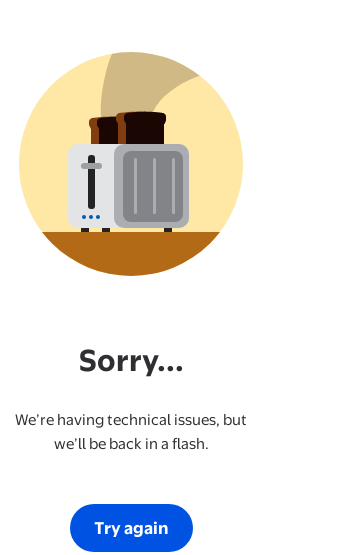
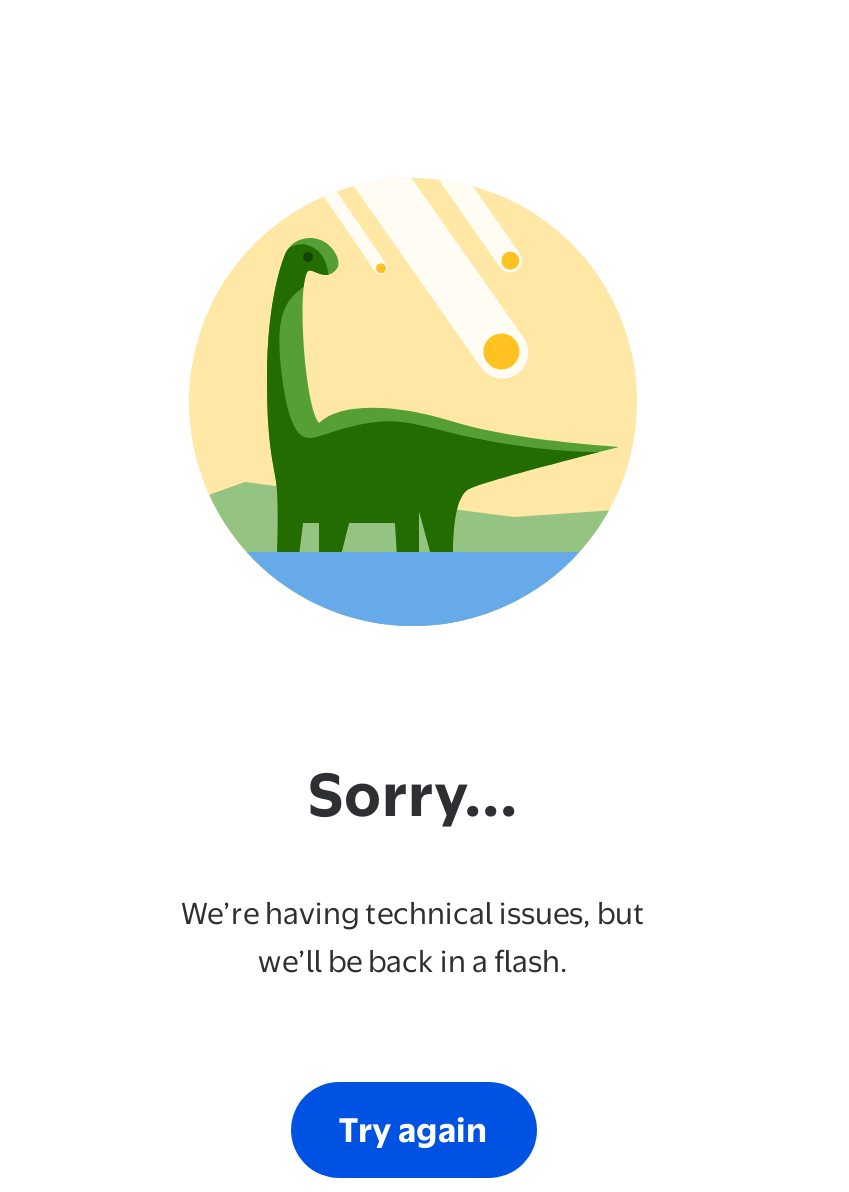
[30,52,230,277] [image] -> [209,180,617,628] [image]

